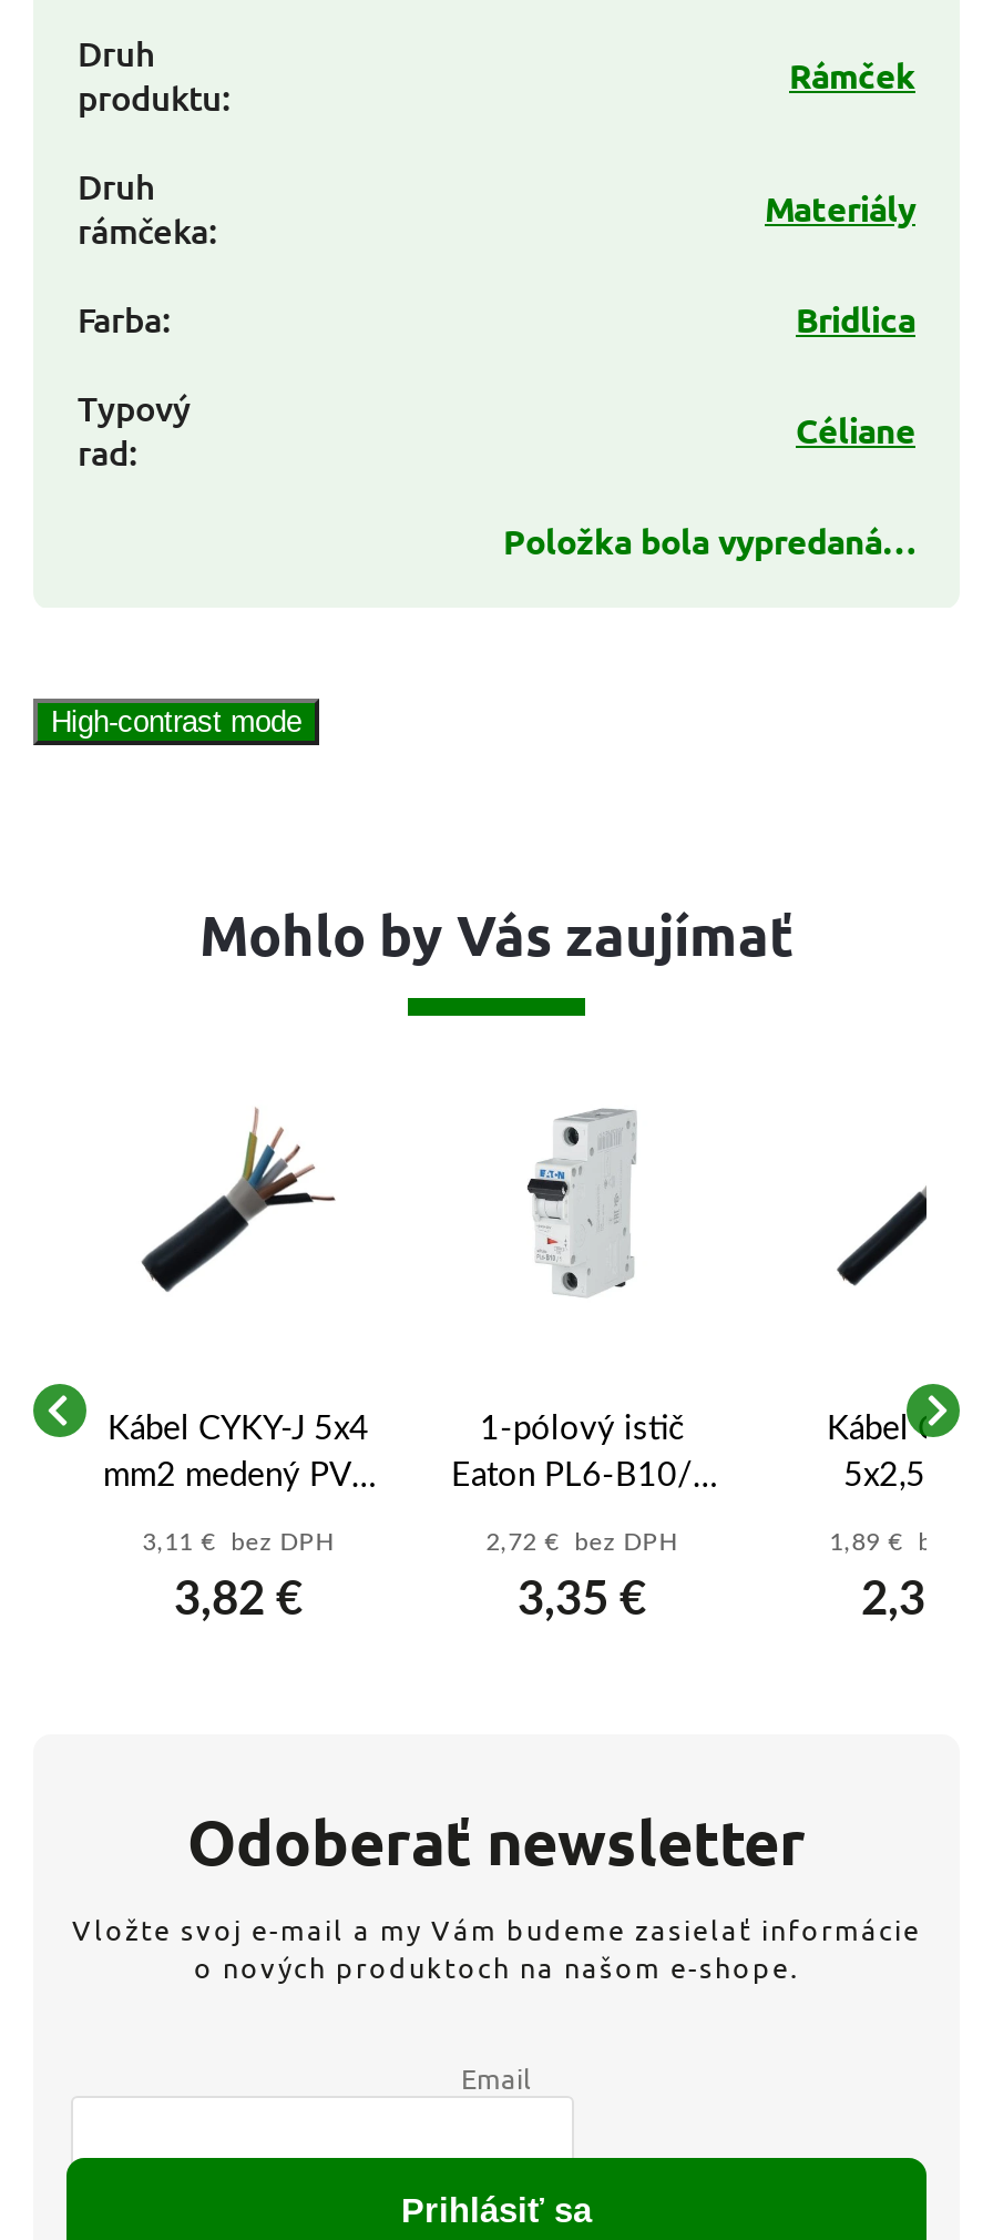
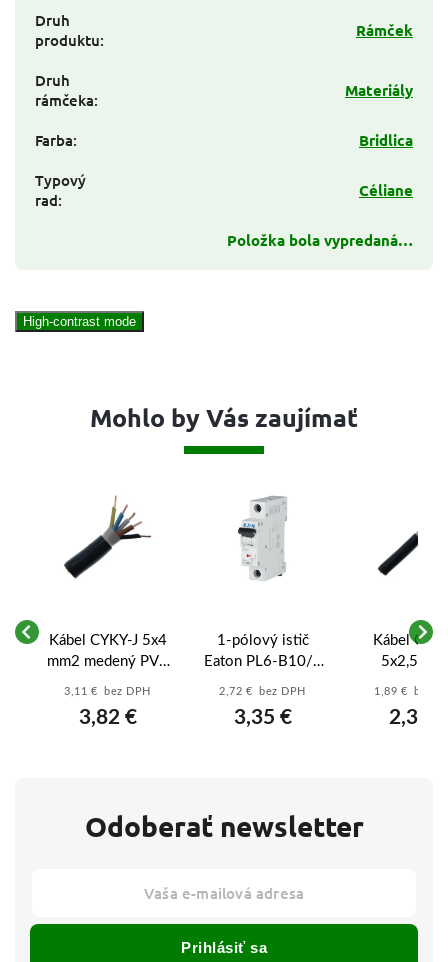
[72,1910,921,2096] Vložte svoj e-mail a my Vám budeme zasielať informácie | o nových produktoch na našom e-shope. | Email -> none

